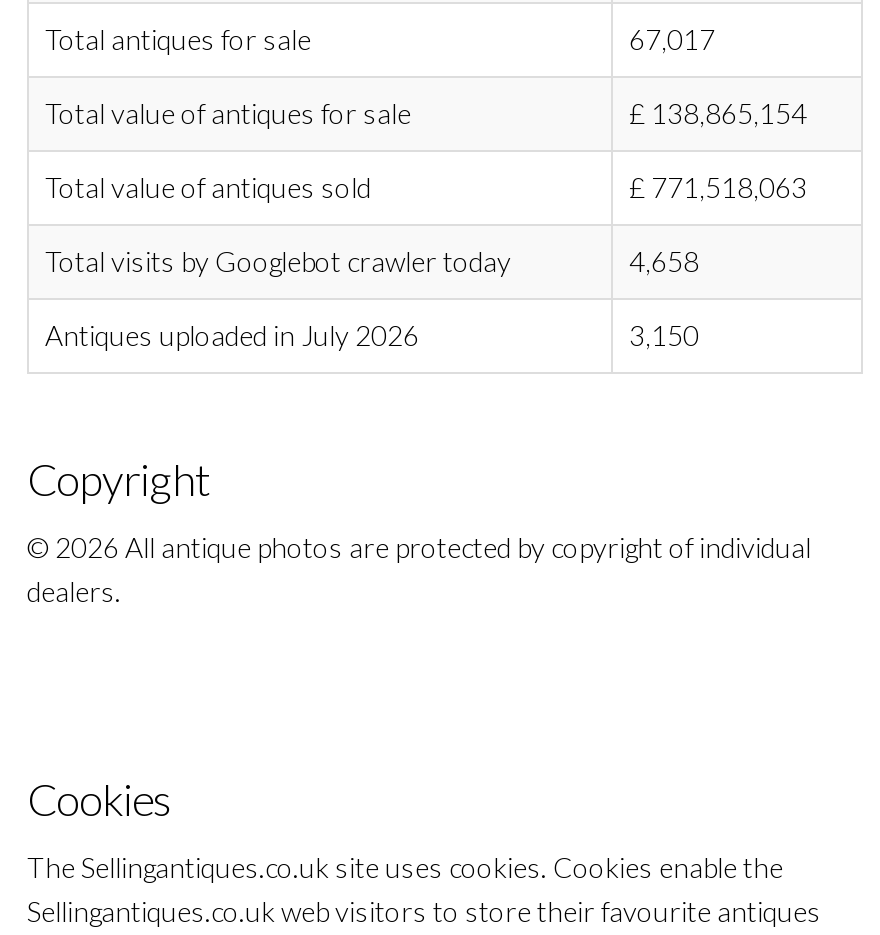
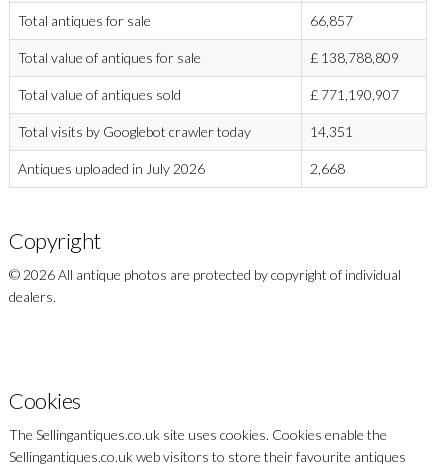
[629,21,715,55] 67,017 -> [310,12,353,29] 66,857
[629,95,807,129] £138,865,154 -> [310,49,399,66] £138,788,809
[629,169,807,203] £771,518,063 -> [310,86,399,103] £771,190,907
[629,243,699,277] 4,658 -> [310,123,353,140] 14,351
[629,317,699,351] 3,150 -> [310,160,345,177] 2,668

